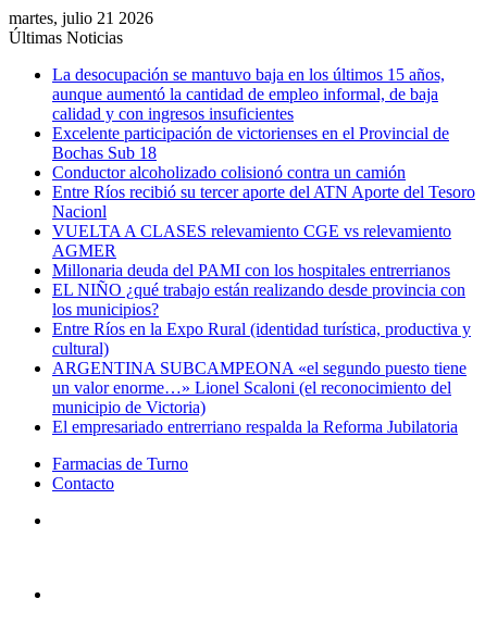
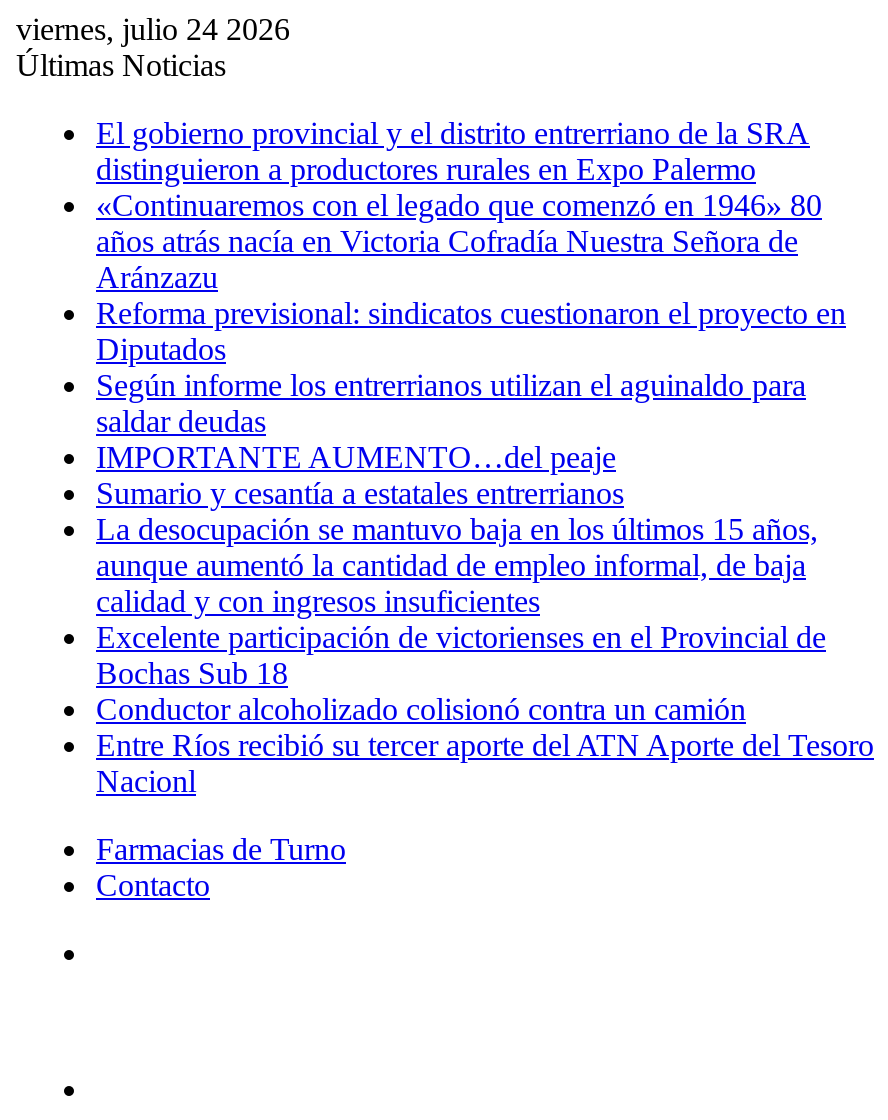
[9,9,153,27] martes, julio 21 2026 -> [16,12,290,46] viernes, julio 24 2026
none -> [96,116,846,510] El gobierno provincial y el distrito entrerriano de la SRA | distinguieron a productores rurales en Expo Palermo | «Continuaremos con el legado que comenzó en 1946» 80 | años atrás nacía en Victoria Cofradía Nuestra Señora de | Aránzazu | Reforma previsional: sindicatos cuestionaron el proyecto en | Diputados | Según informe los entrerrianos utilizan el aguinaldo para | saldar deudas | IMPORTANTE AUMENTO…del peaje | Sumario y cesantía a estatales entrerrianos
moved [52,65,475,221] -> [96,512,874,798]: La desocupación se mantuvo baja en los últimos 15 años, | aunque aumentó la cantidad de empleo informal, de baja | calidad y con ingresos insuficientes | Excelente participación de victorienses en el Provincial de | Bochas Sub 18 | Conductor alcoholizado colisionó contra un camión | Entre Ríos recibió su tercer aporte del ATN Aporte del Tesoro | Nacionl
[52,222,471,436] VUELTA A CLASES relevamiento CGE vs relevamiento | AGMER | Millonaria deuda del PAMI con los hospitales entrerrianos | EL NIÑO ¿qué trabajo están realizando desde provincia con | los municipios? | Entre Ríos en la Expo Rural (identidad turística, productiva y | cultural) | ARGENTINA SUBCAMPEONA «el segundo puesto tiene | un valor enorme…» Lionel Scaloni (el reconocimiento del | municipio de Victoria) | El empresariado entrerriano respalda la Reforma Jubilatoria -> none

